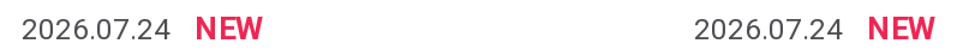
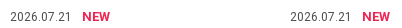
[22,10,262,46] 2026.07.24 NEW -> [10,9,110,24] 2026.07.21 NEW
[694,10,934,46] 2026.07.24 NEW -> [290,9,390,24] 2026.07.21 NEW

